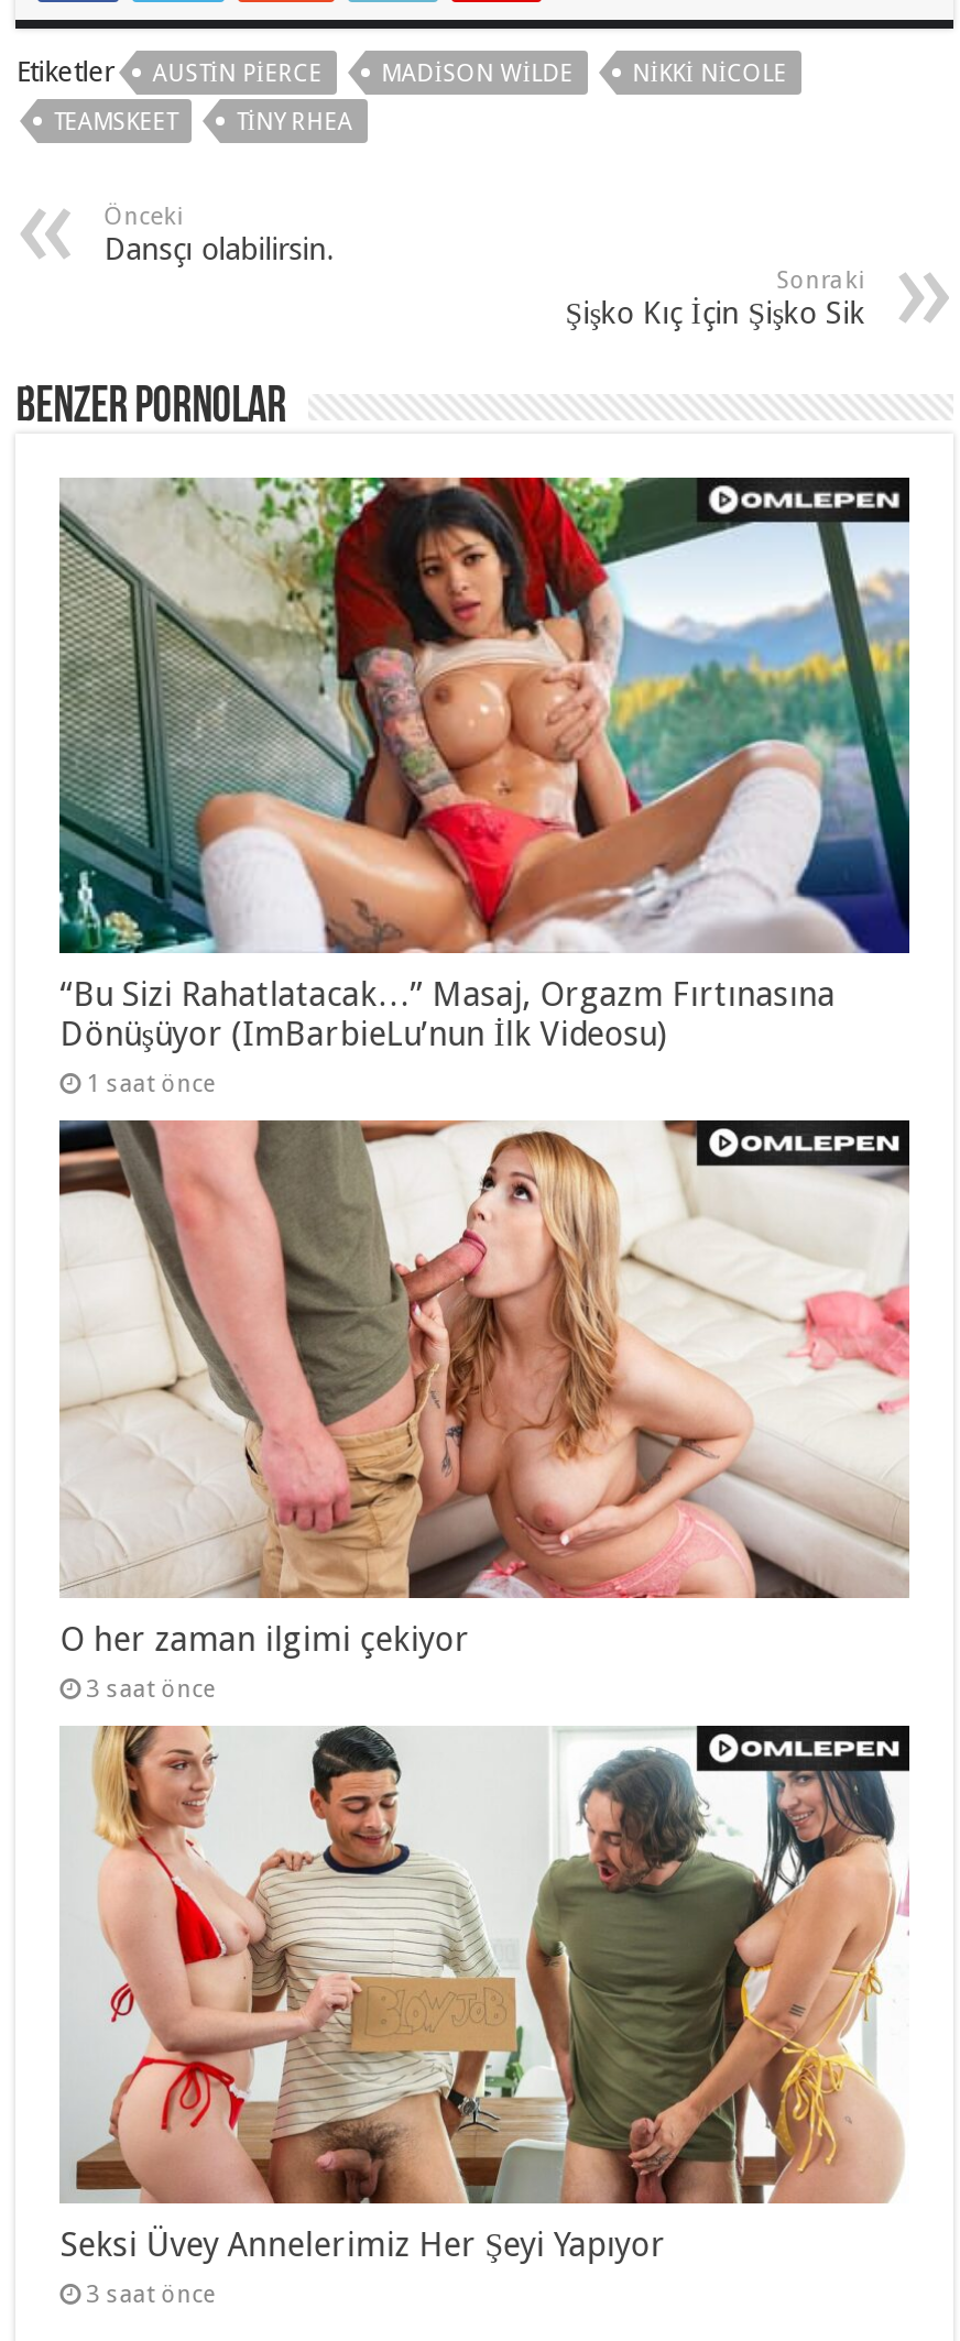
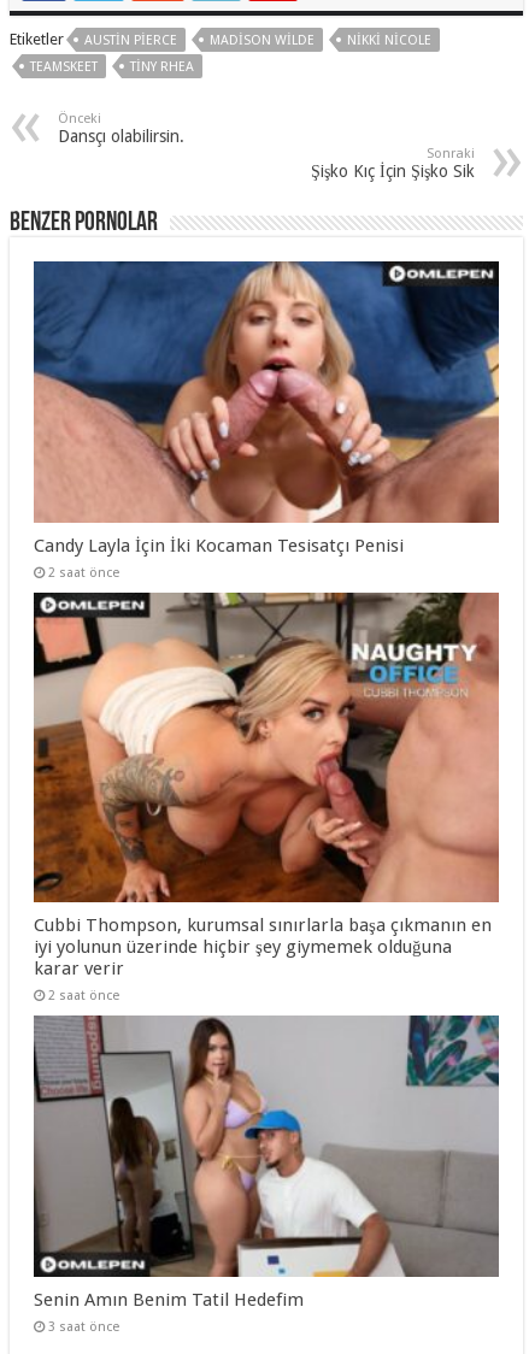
[57,475,912,1100] [image] | “Bu Sizi Rahatlatacak…” Masaj, Orgazm Fırtınasına | Dönüşüyor (ImBarbieLu’nun İlk Videosu) | 1 saat önce -> [33,260,500,581] [image] | Candy Layla İçin İki Kocaman Tesisatçı Penisi | 2 saat önce
[59,1083,912,1525] [image] -> [33,591,500,903] [image]
[60,1621,469,1704] O her zaman ilgimi çekiyor | 3 saat önce -> [34,914,492,1004] Cubbi Thompson, kurumsal sınırlarla başa çıkmanın en | iyi yolunun üzerinde hiçbir şey giymemek olduğuna | karar verir | 2 saat önce
[60,1728,912,2265] [image] | Seksi Üvey Annelerimiz Her Şeyi Yapıyor -> [33,1014,500,1311] [image] | Senin Amın Benim Tatil Hedefim

